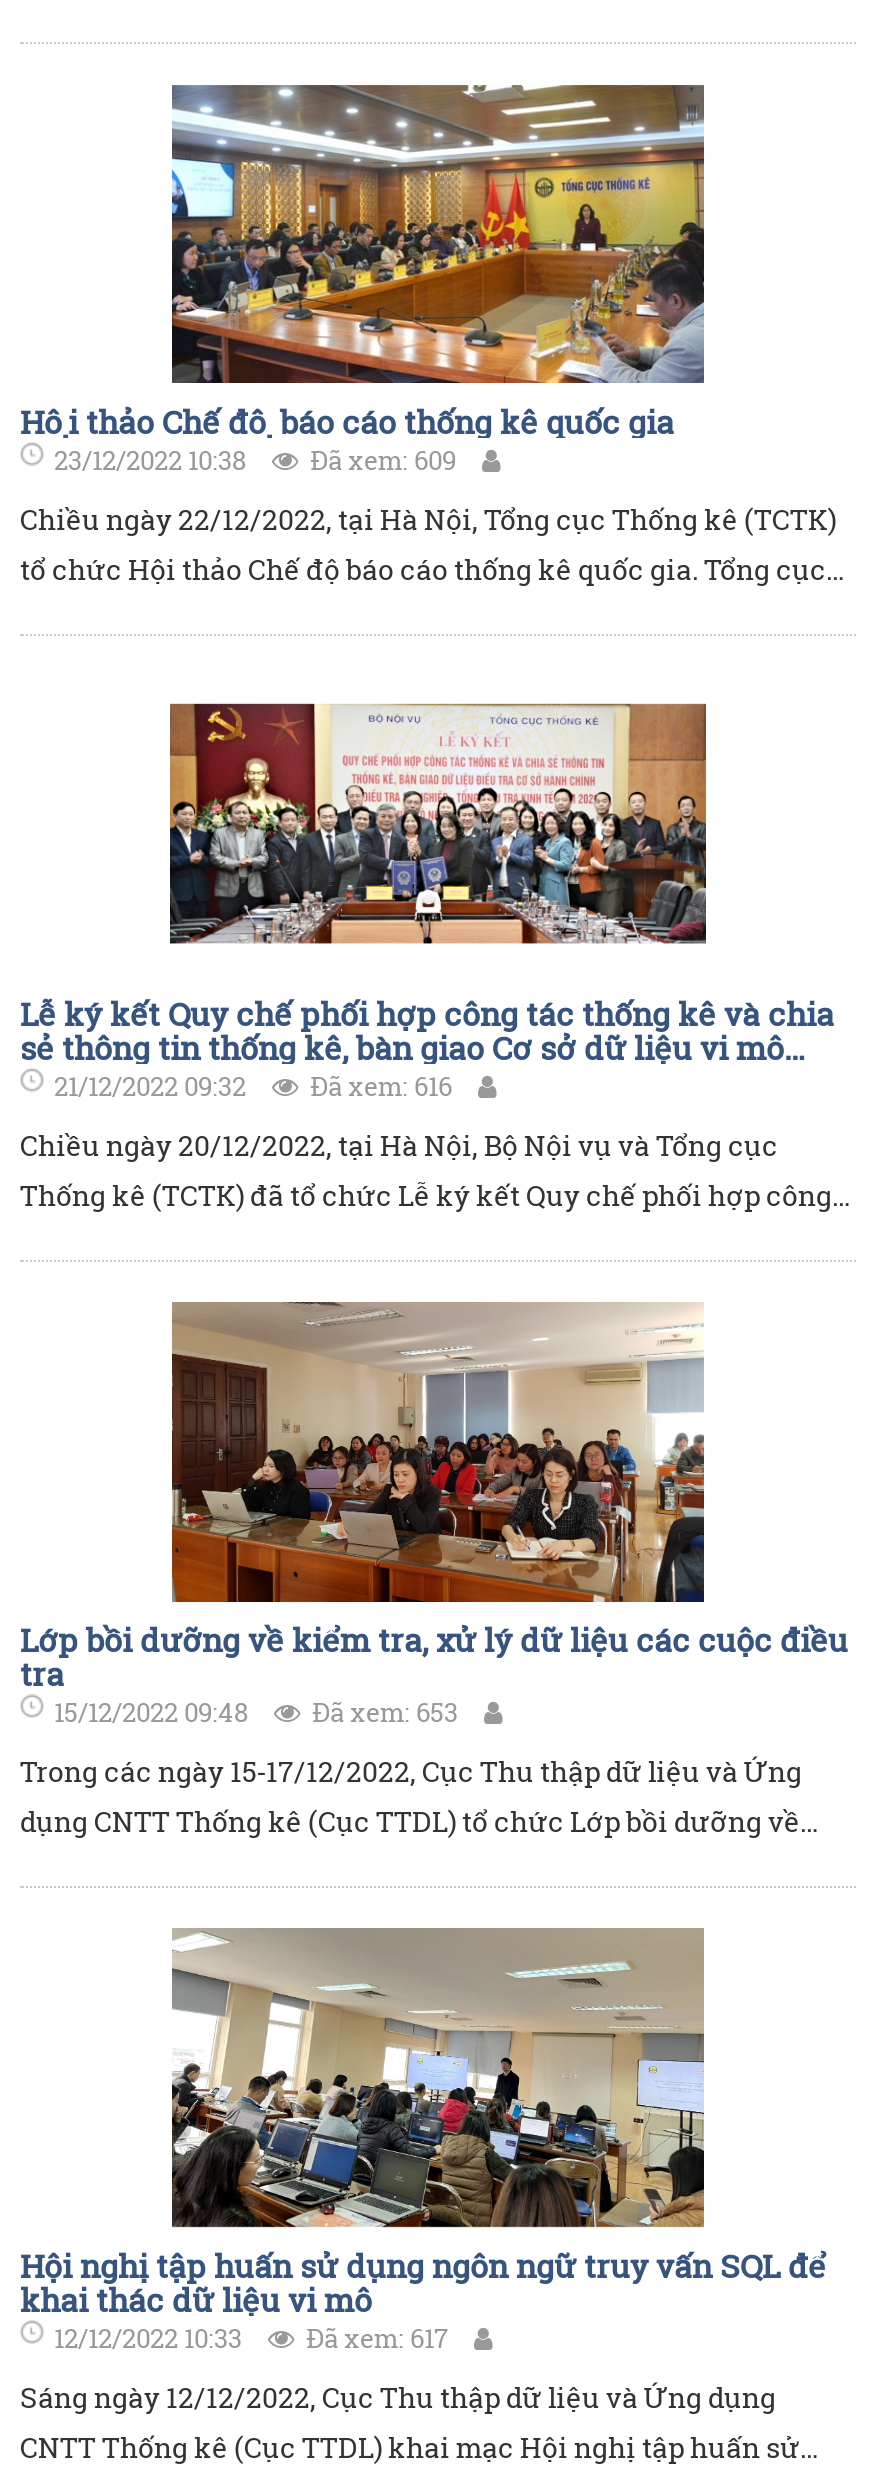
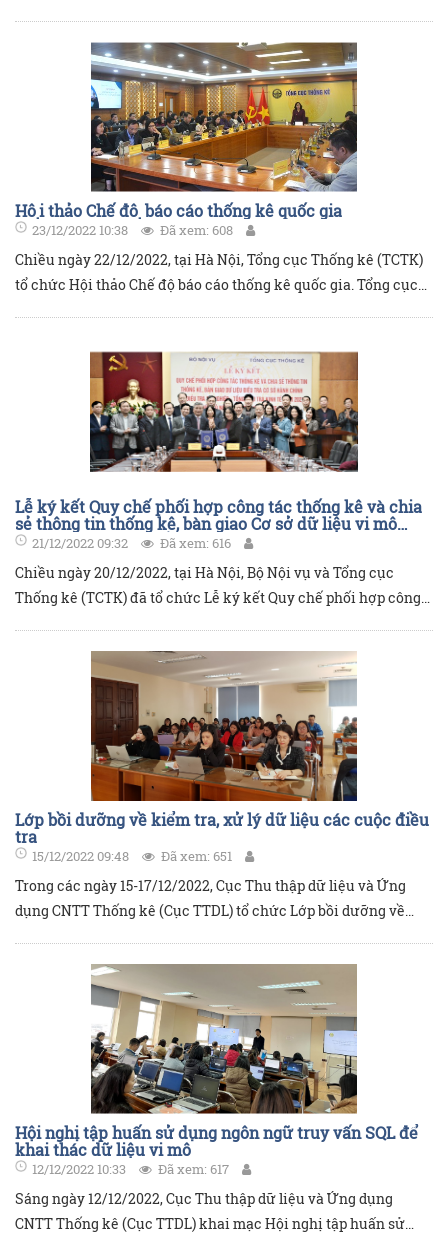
[54,442,456,478] 23/12/2022 10:38 Đã xem: 609 -> [32,221,233,239] 23/12/2022 10:38 Đã xem: 608
[54,1694,458,1730] 15/12/2022 09:48 Đã xem: 653 -> [32,847,232,865] 15/12/2022 09:48 Đã xem: 651

